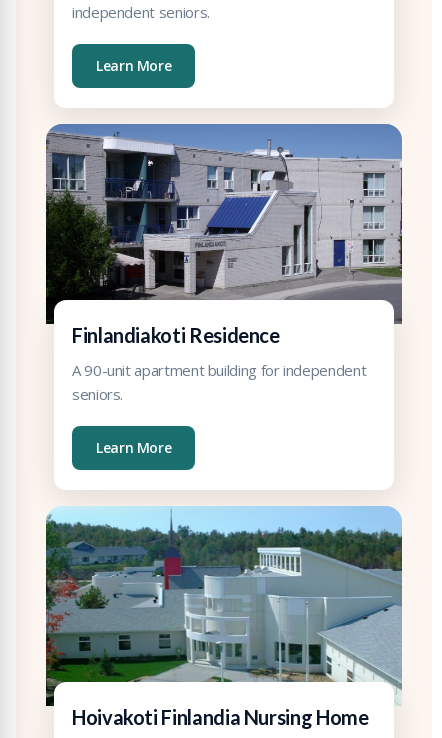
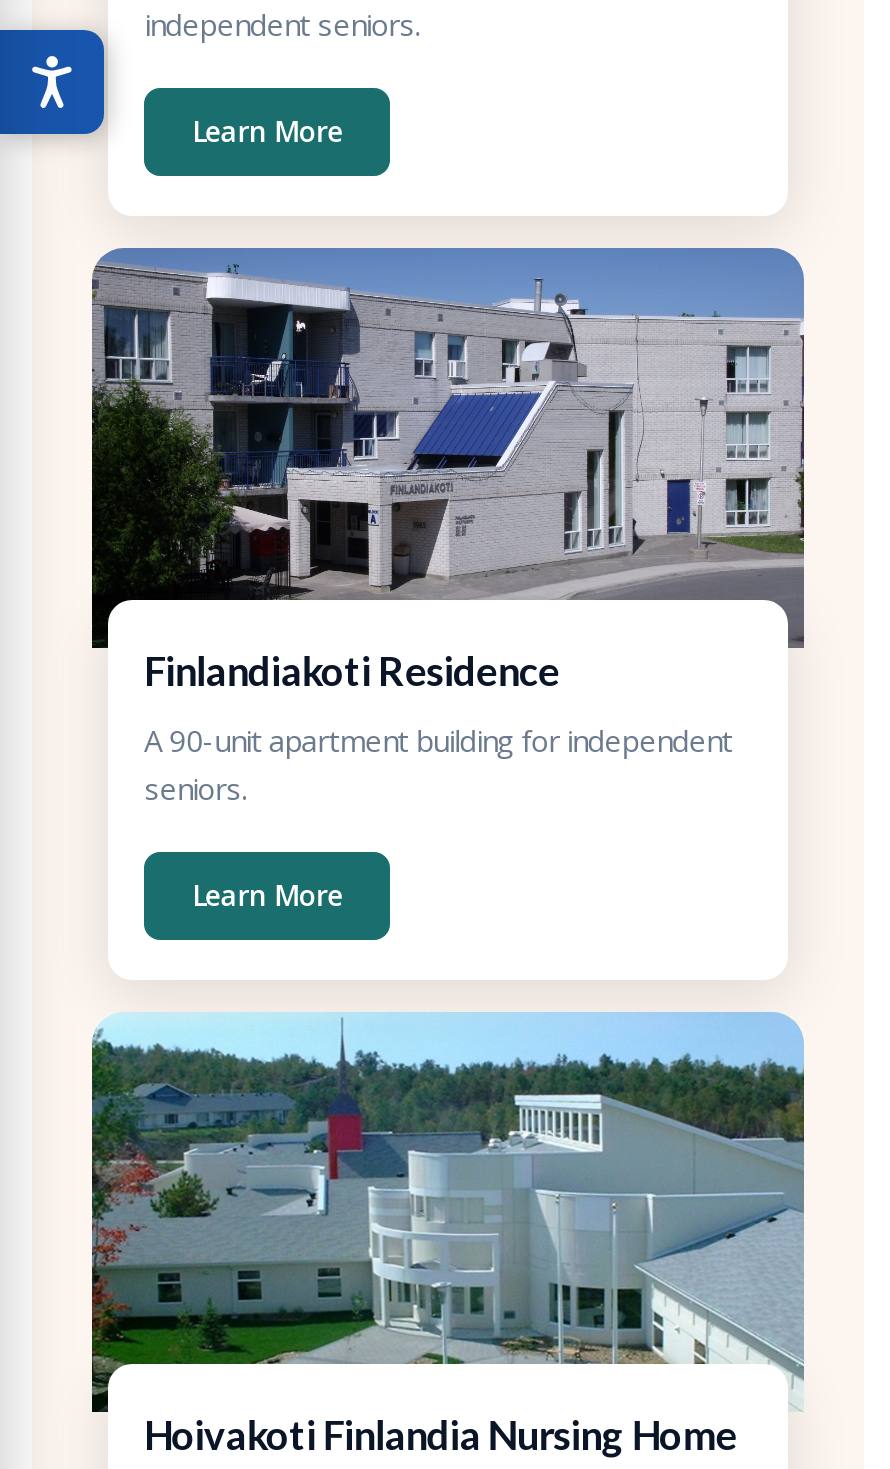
none -> [6,26,108,140] [image]

